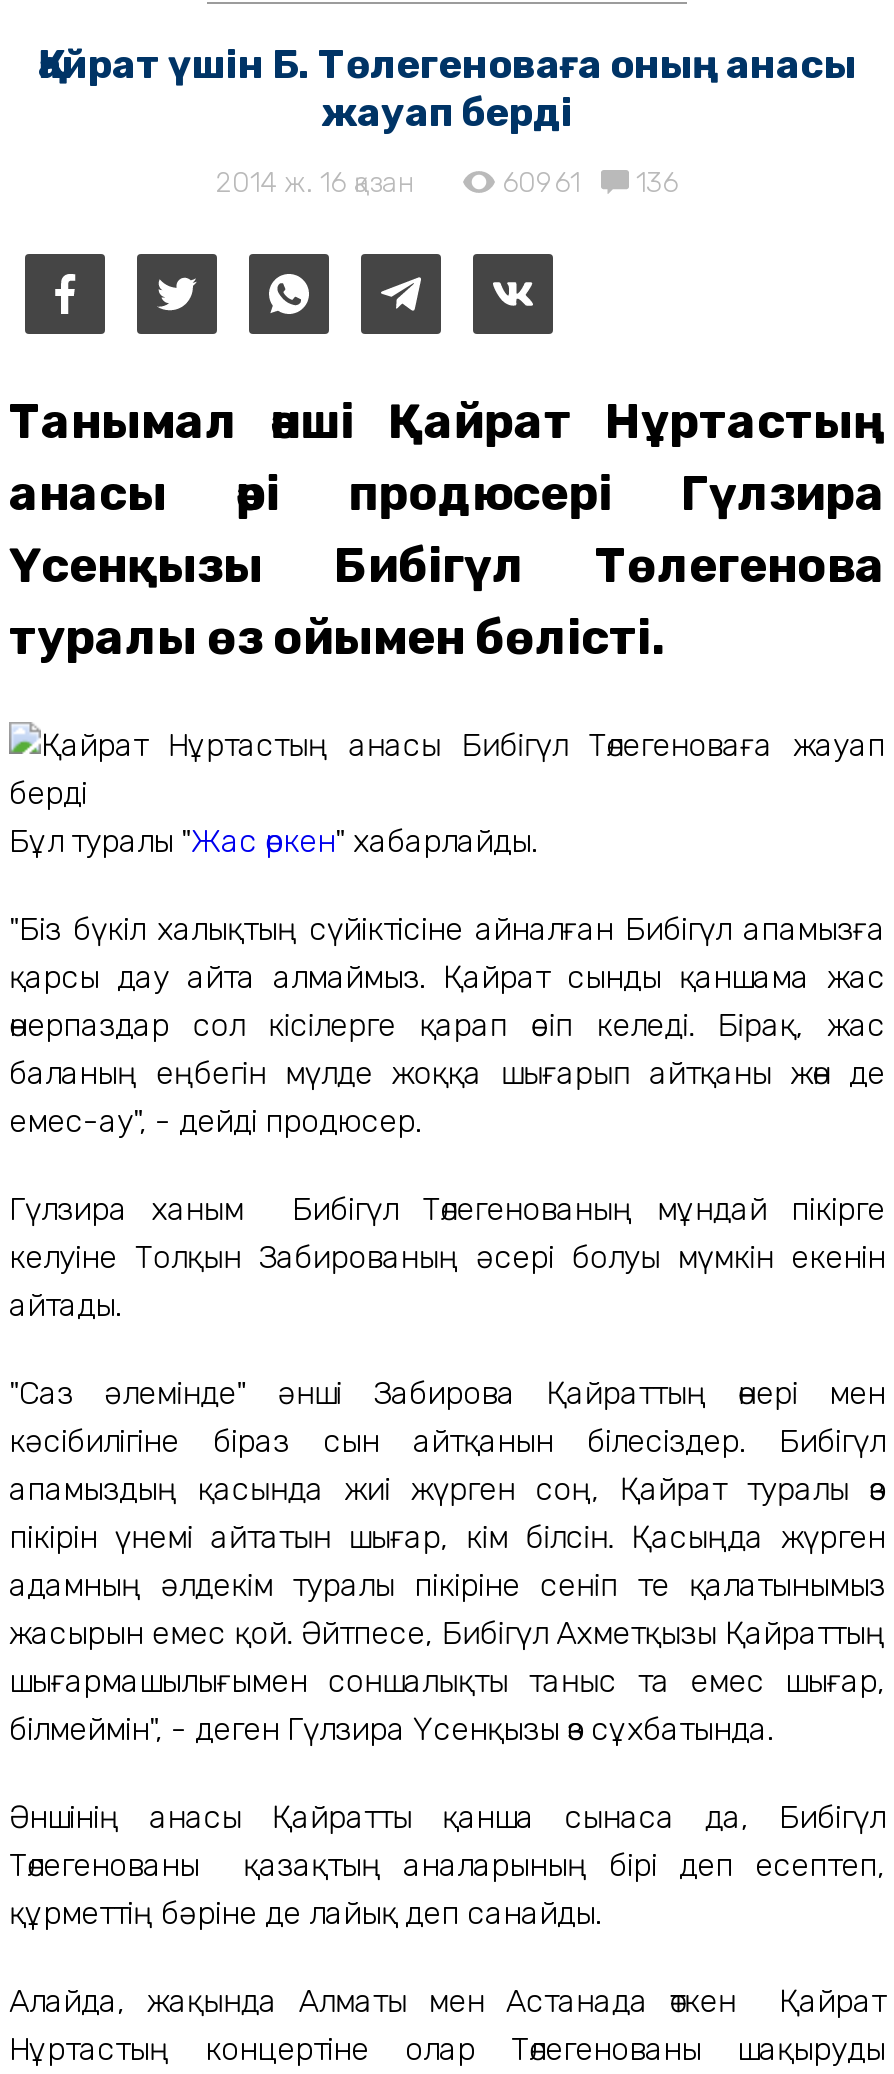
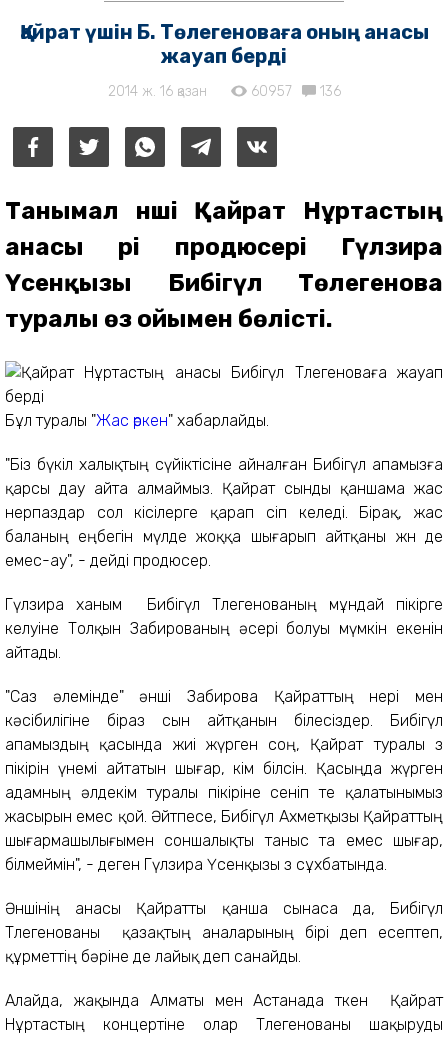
[502,165,678,199] 60961 136 -> [250,82,340,99] 60957 136

